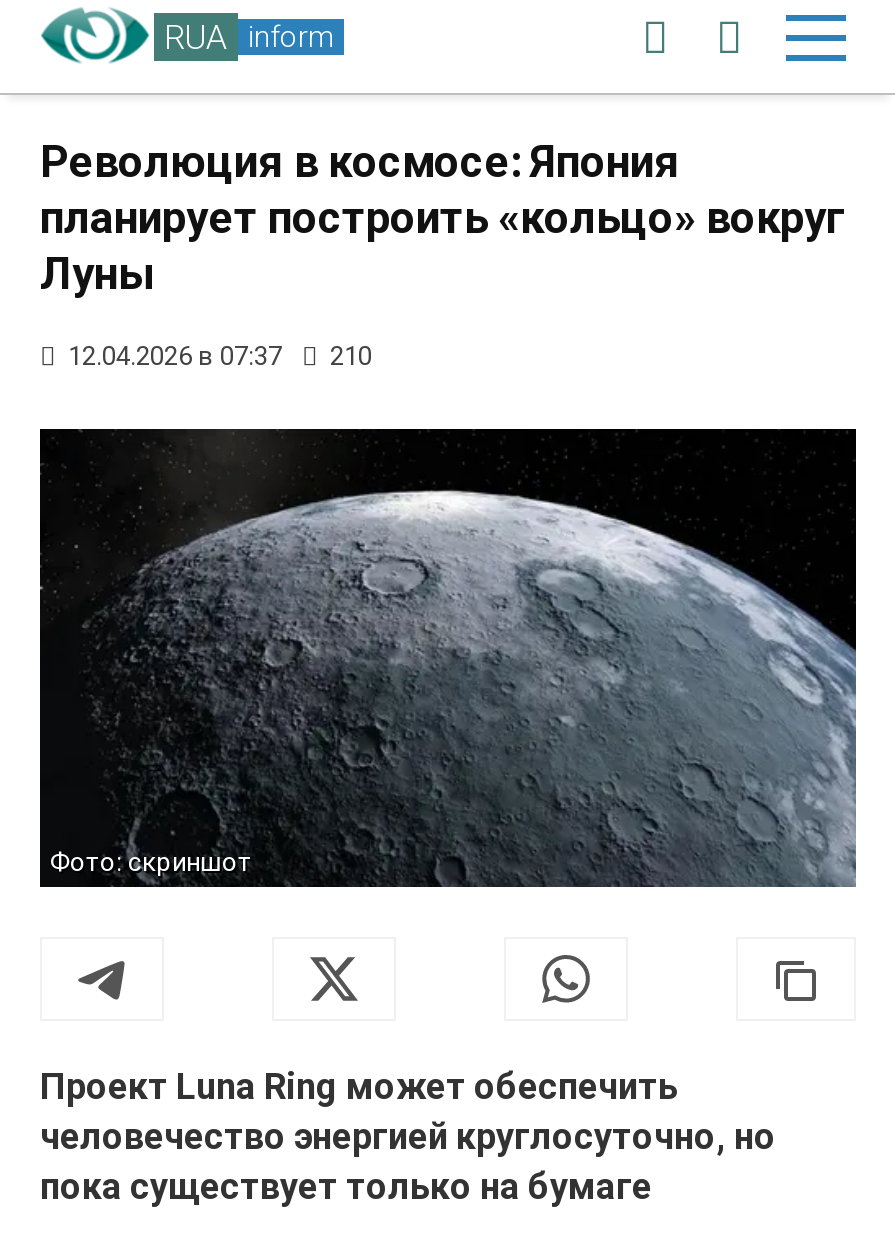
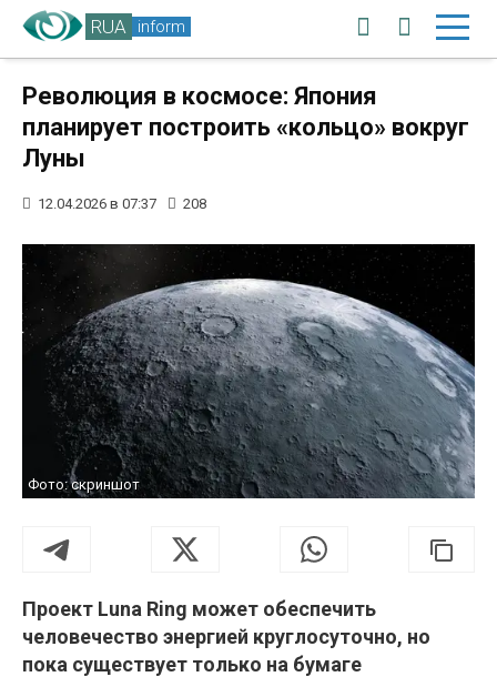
[62,341,372,371] 12.04.2026 в 07:37 210 -> [34,195,206,212] 12.04.2026 в 07:37 208

